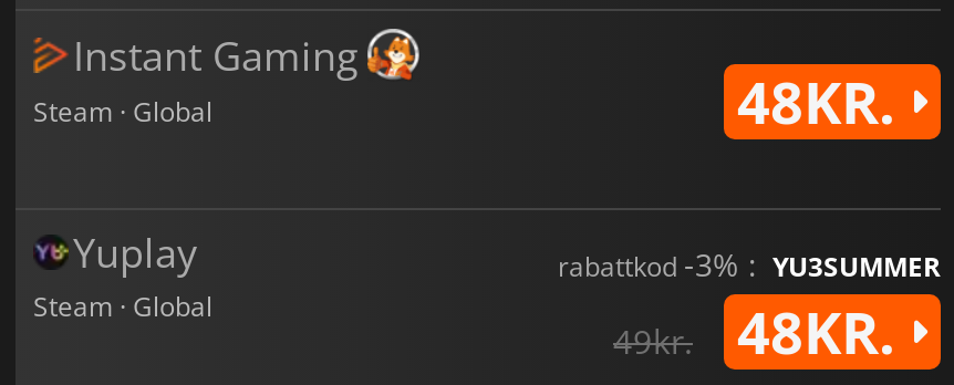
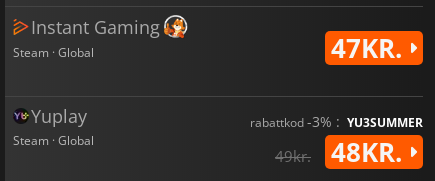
[737,62,910,142] 48KR. -> [331,29,409,65] 47KR.

